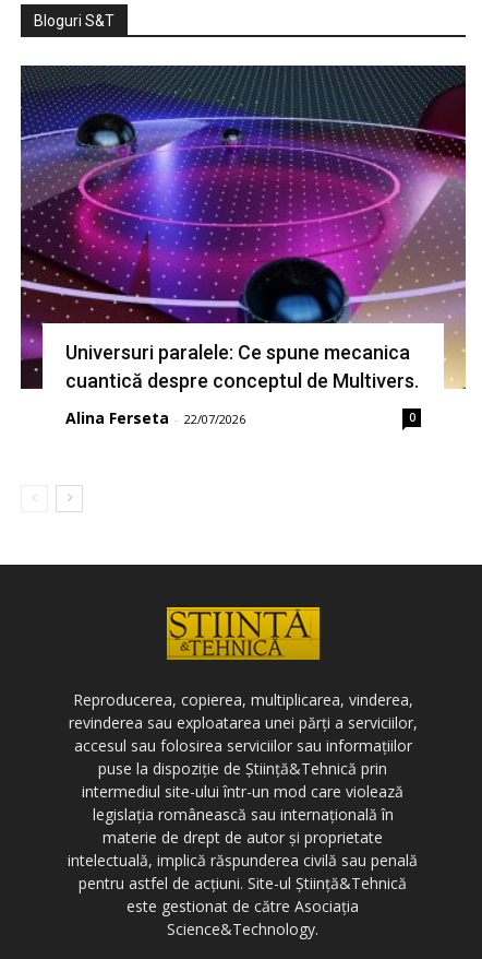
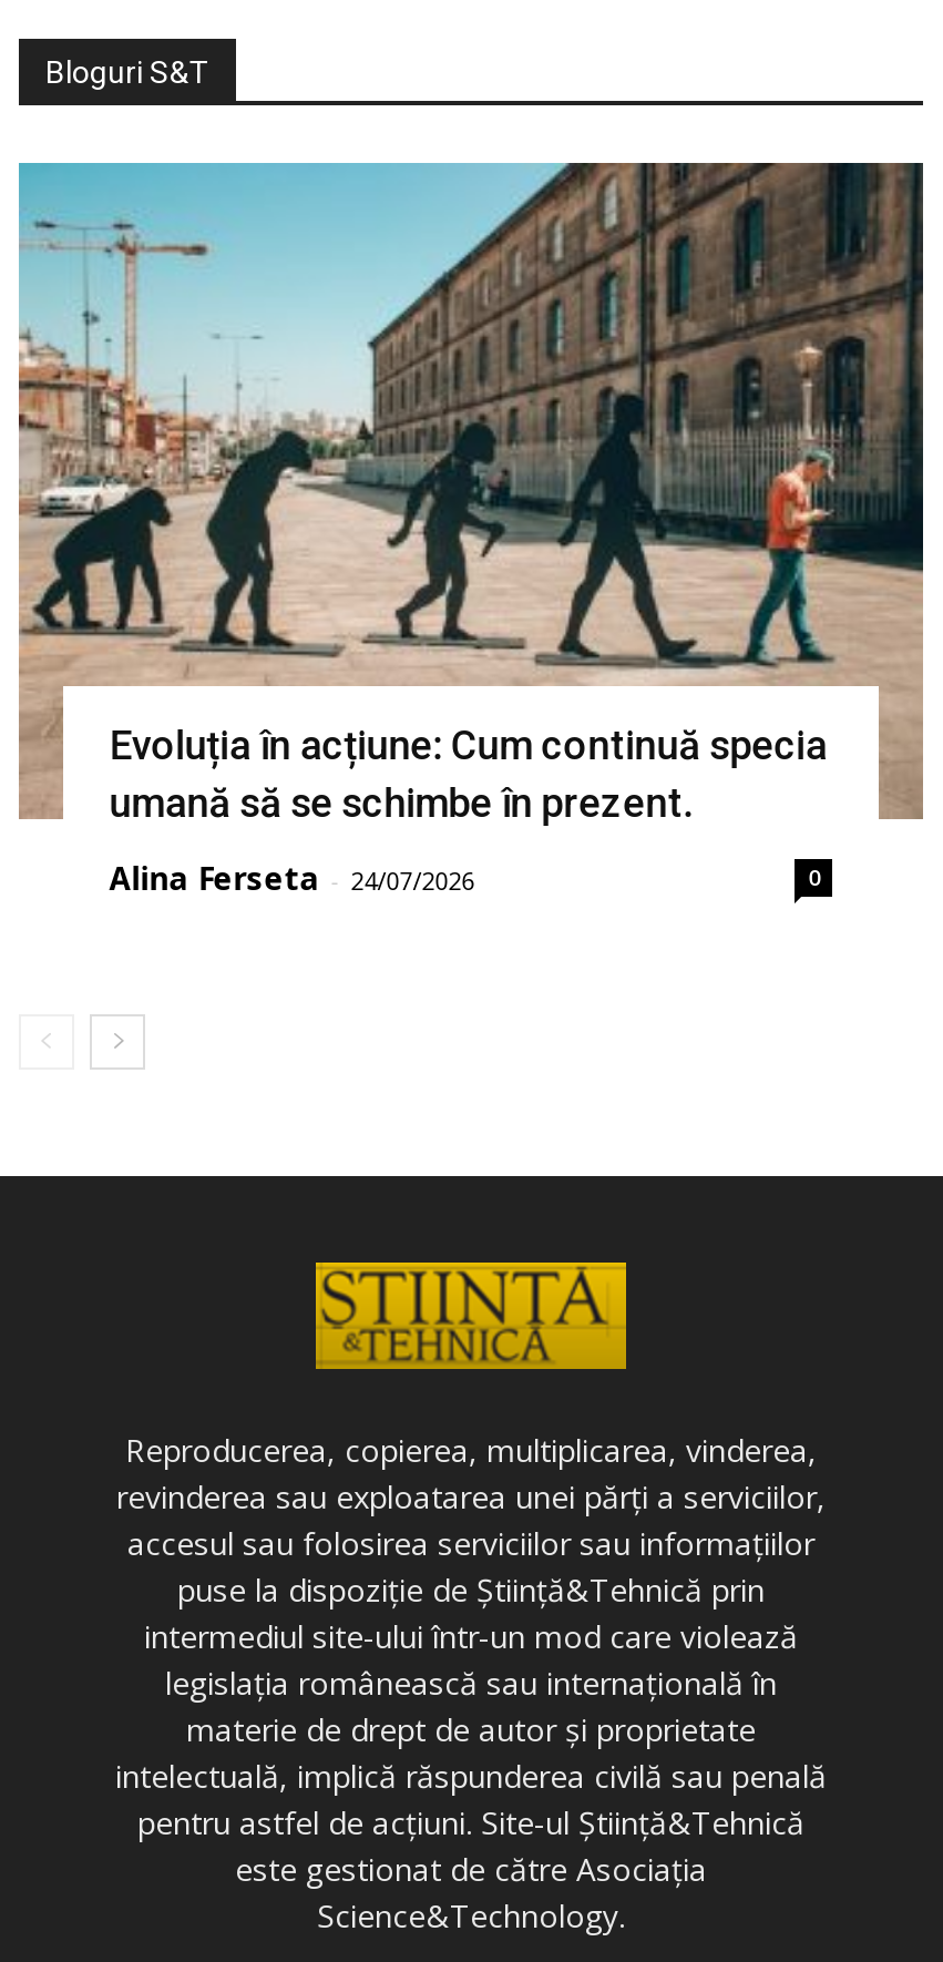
[20,64,467,392] [image] | Universuri paralele: Ce spune mecanica | cuantică despre conceptul de Multivers. -> [17,161,925,826] [image] | Evoluția în acțiune: Cum continuă specia | umană să se schimbe în prezent.
[65,407,245,428] Alina Ferseta - 22/07/2026 -> [109,857,475,899] Alina Ferseta - 24/07/2026

